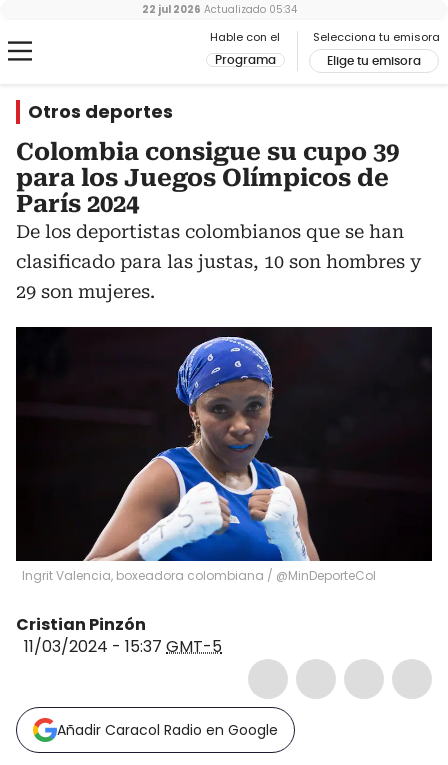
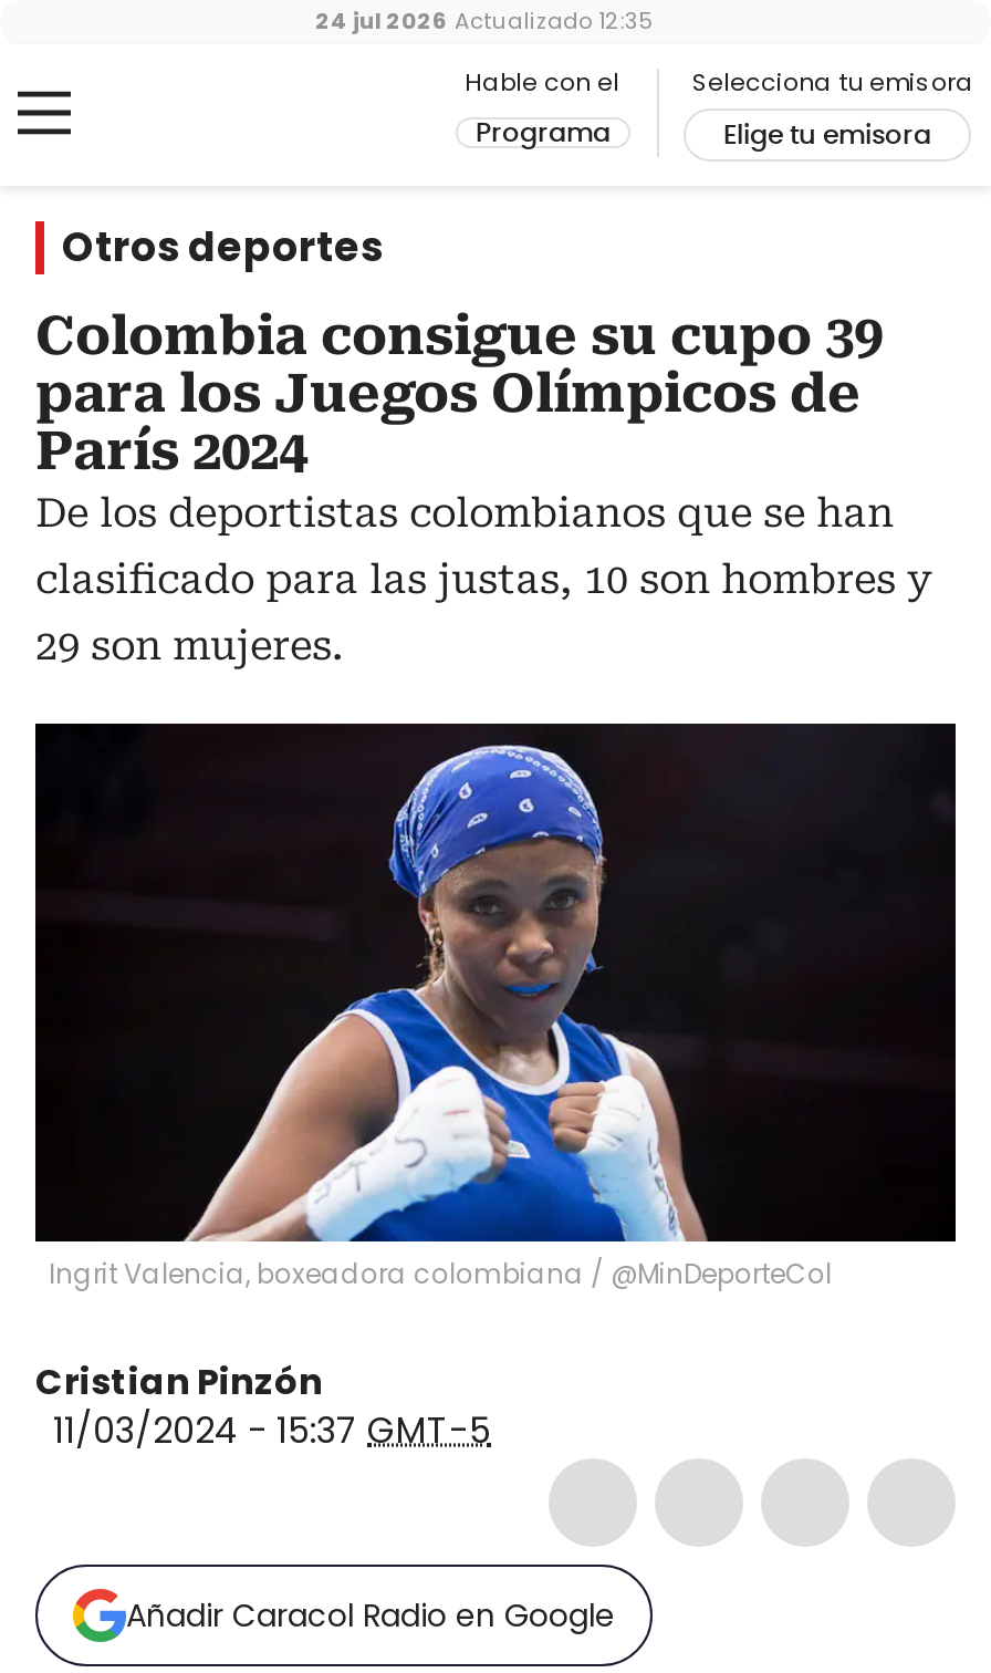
[141,2,296,17] 22 jul 2026 Actualizado 05:34 -> [315,4,654,38] 24 jul 2026 Actualizado 12:35

